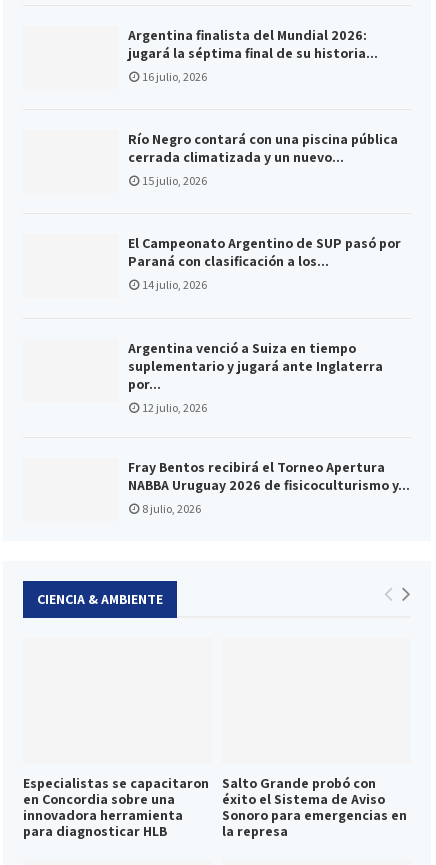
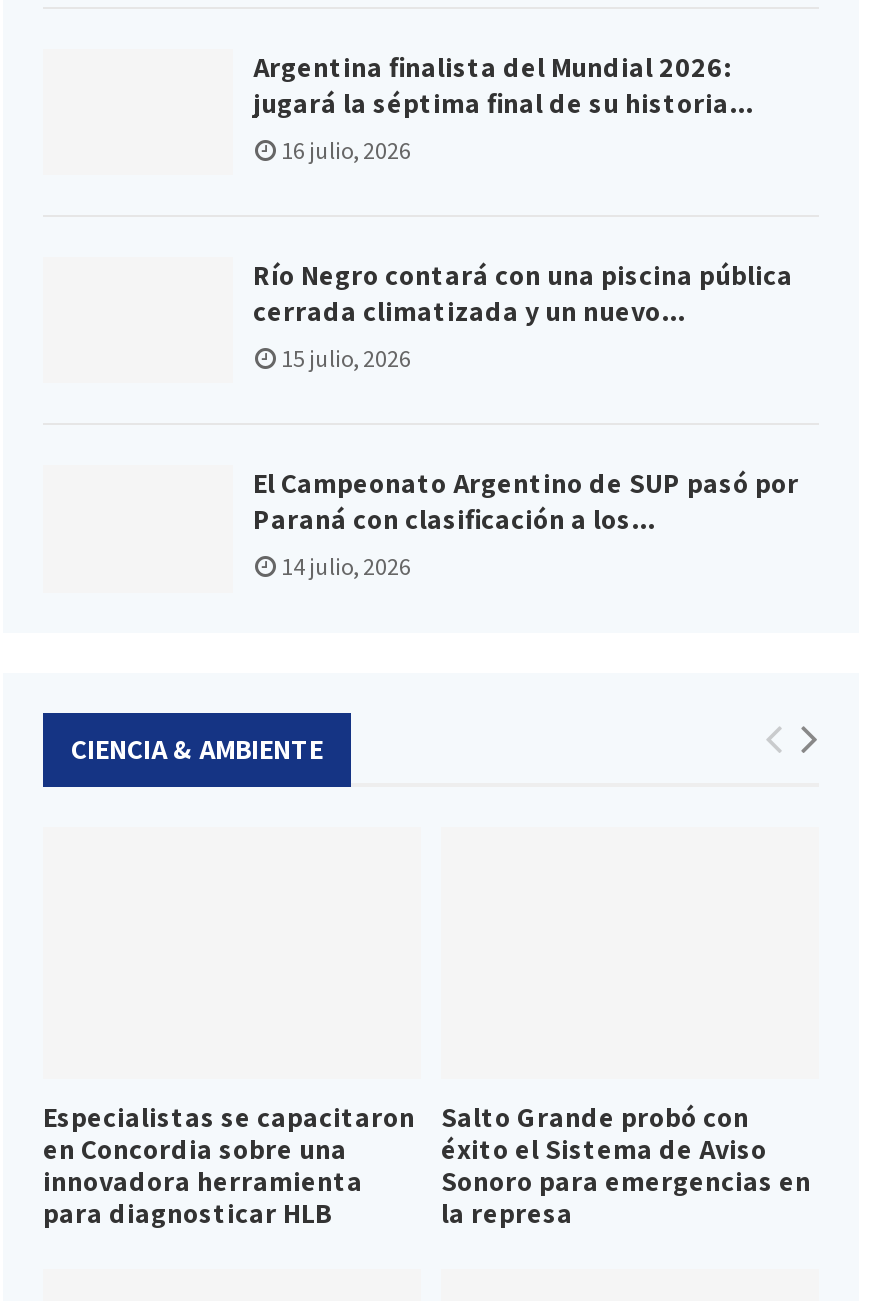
[128,339,410,516] Argentina venció a Suiza en tiempo | suplementario y jugará ante Inglaterra | por... | 12 julio, 2026 | Fray Bentos recibirá el Torneo Apertura | NABBA Uruguay 2026 de fisicoculturismo y... | 8 julio, 2026 -> none

